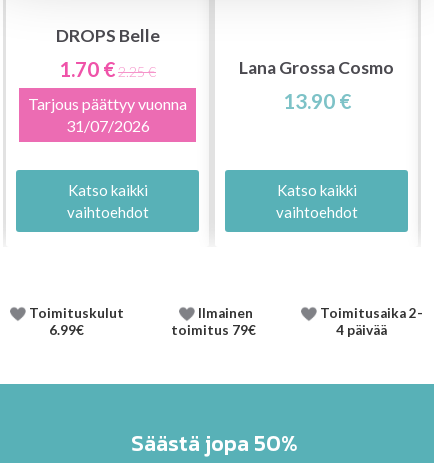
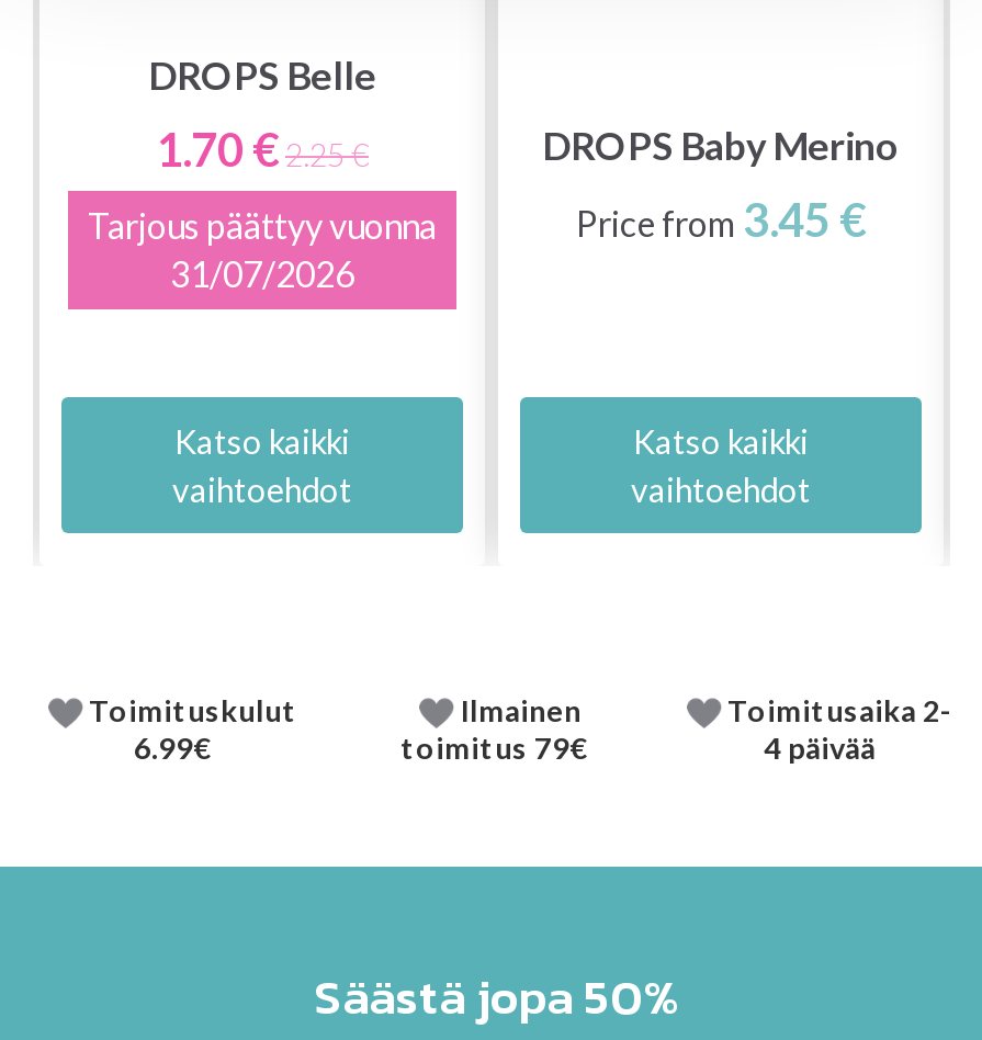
[239,57,394,113] Lana Grossa Cosmo | 13.90 € -> [542,122,900,245] DROPS Baby Merino | Price from 3.45 €

